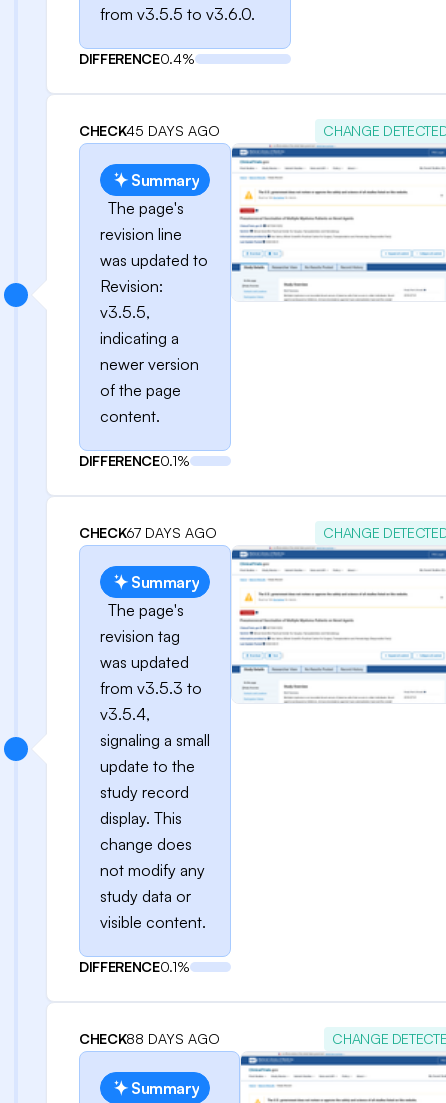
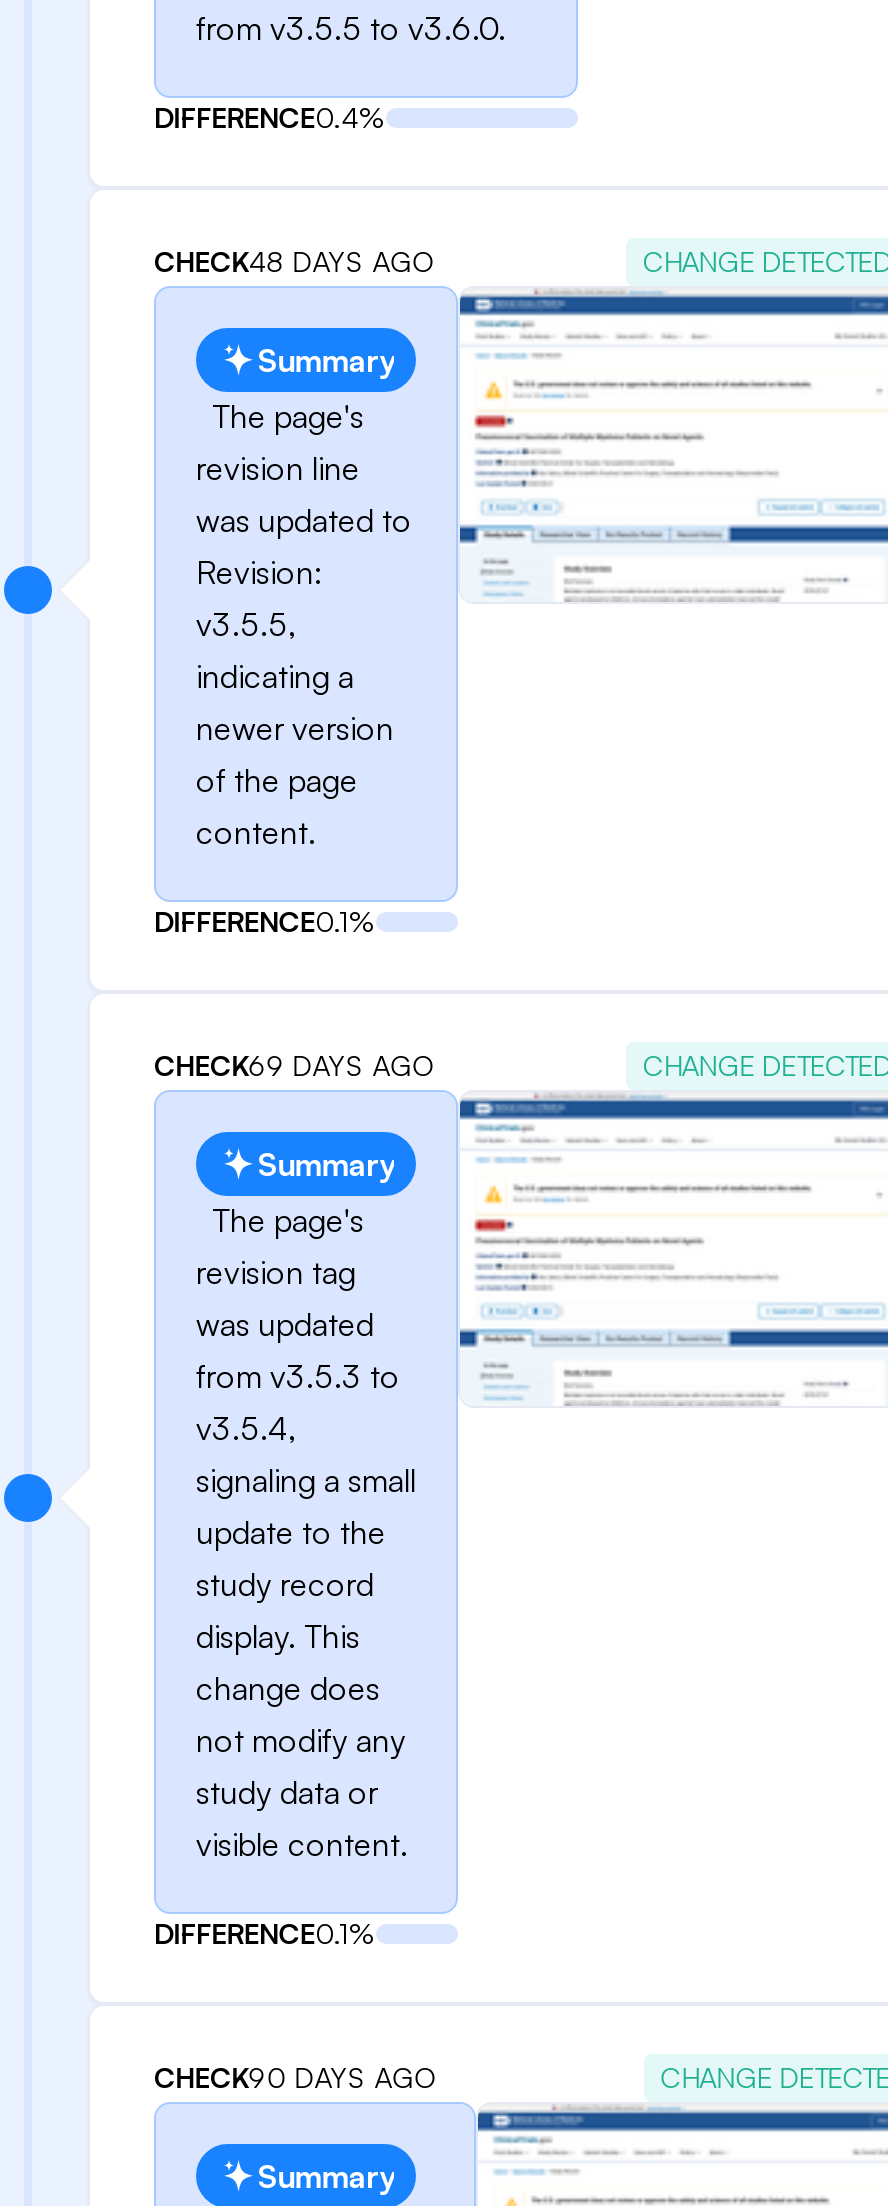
[79,122,220,139] CHECK45 DAYS AGO -> [154,244,436,278] CHECK48 DAYS AGO
[79,524,217,541] CHECK67 DAYS AGO -> [154,1048,436,1082] CHECK69 DAYS AGO
[79,1030,220,1047] CHECK88 DAYS AGO -> [154,2060,438,2094] CHECK90 DAYS AGO

